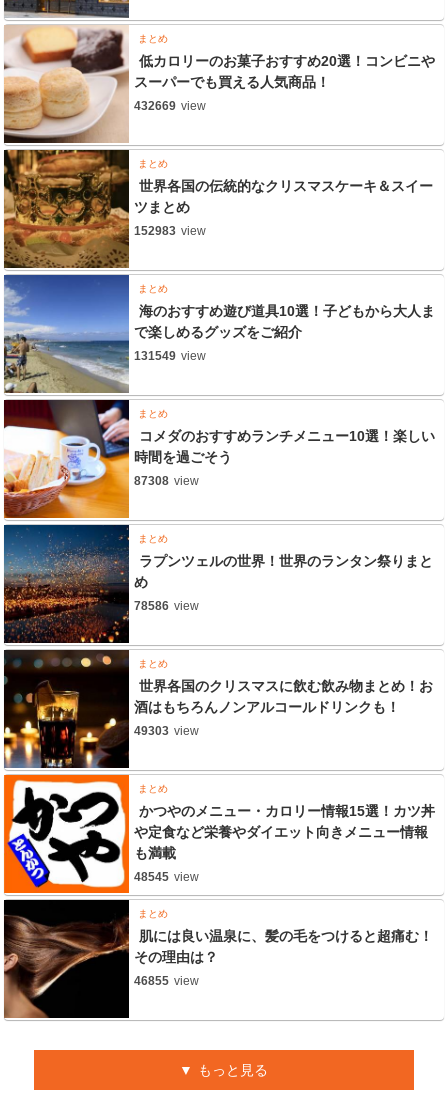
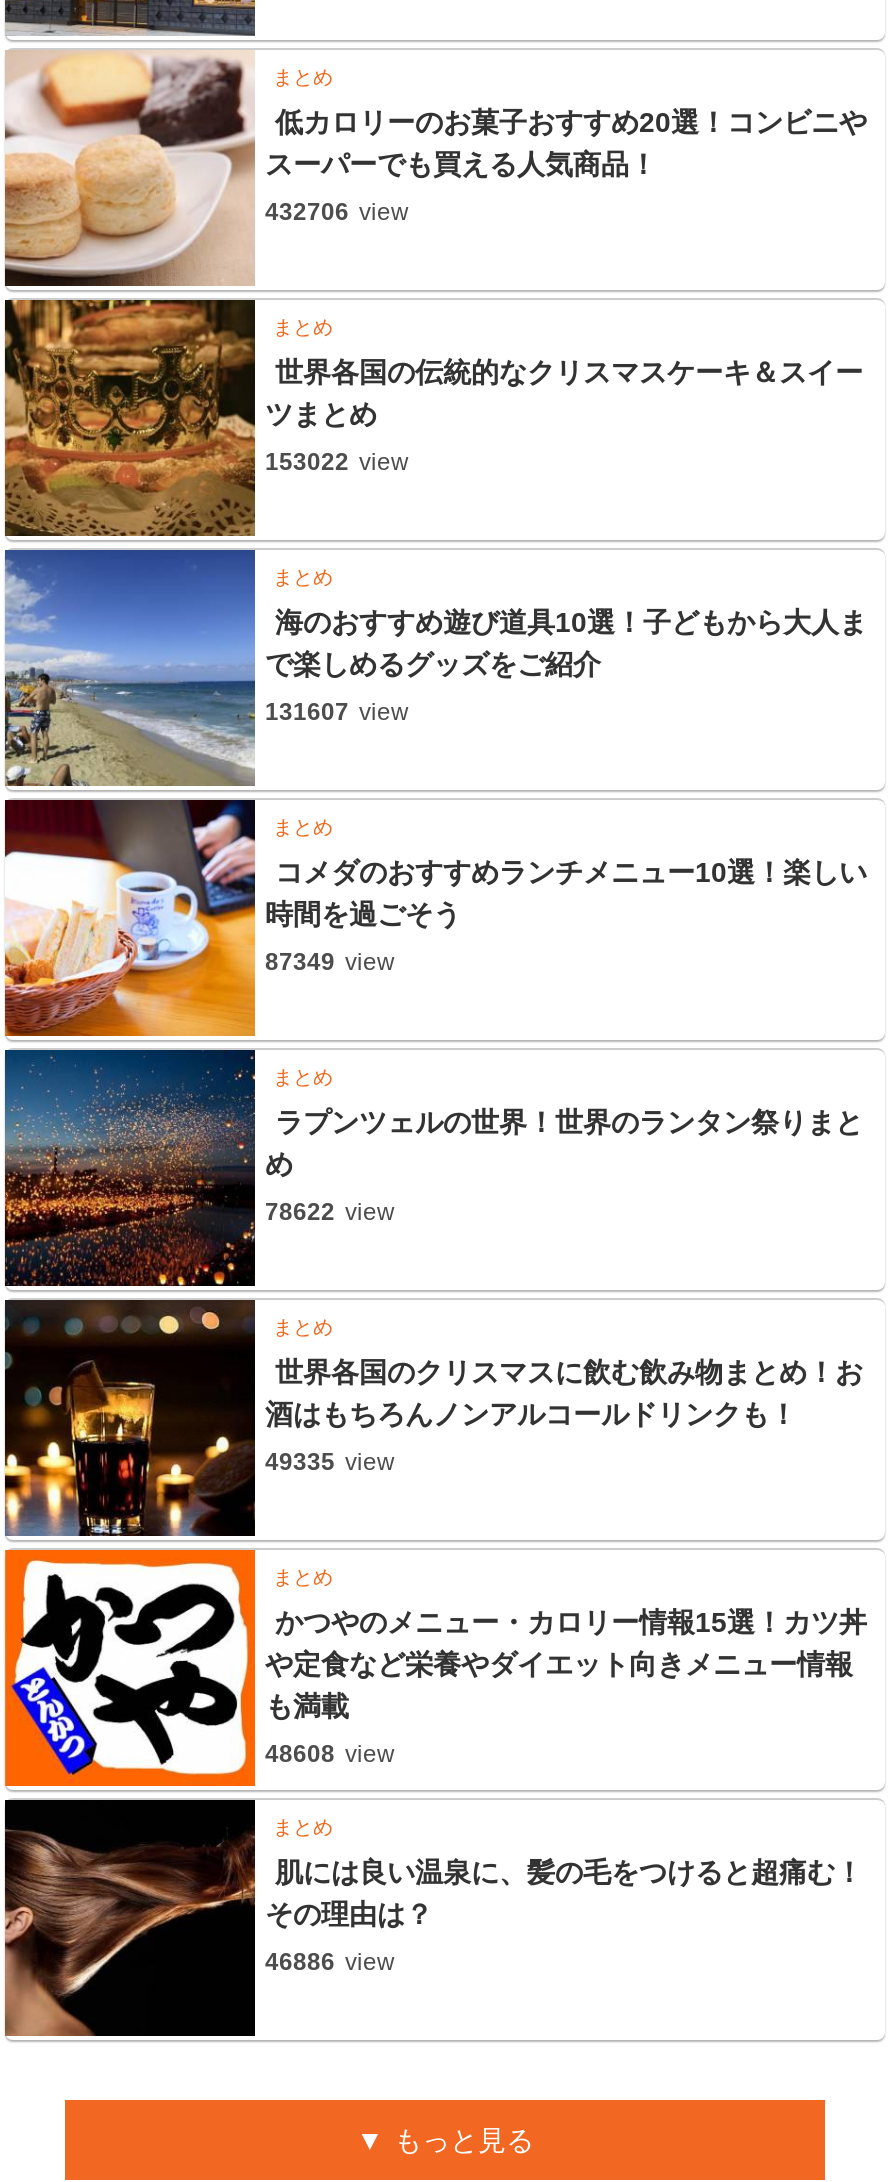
[134,99,206,113] 432669 view -> [265,199,409,227] 432706 view
[134,224,206,238] 152983 view -> [265,449,409,477] 153022 view
[134,349,206,363] 131549 view -> [265,699,409,727] 131607 view
[134,474,199,488] 87308 view -> [265,949,395,977] 87349 view
[134,599,199,613] 78586 view -> [265,1199,395,1227] 78622 view
[134,724,199,738] 49303 view -> [265,1449,395,1477] 49335 view
[134,870,199,884] 48545 view -> [265,1741,395,1769] 48608 view
[134,974,199,988] 46855 view -> [265,1949,395,1977] 46886 view

